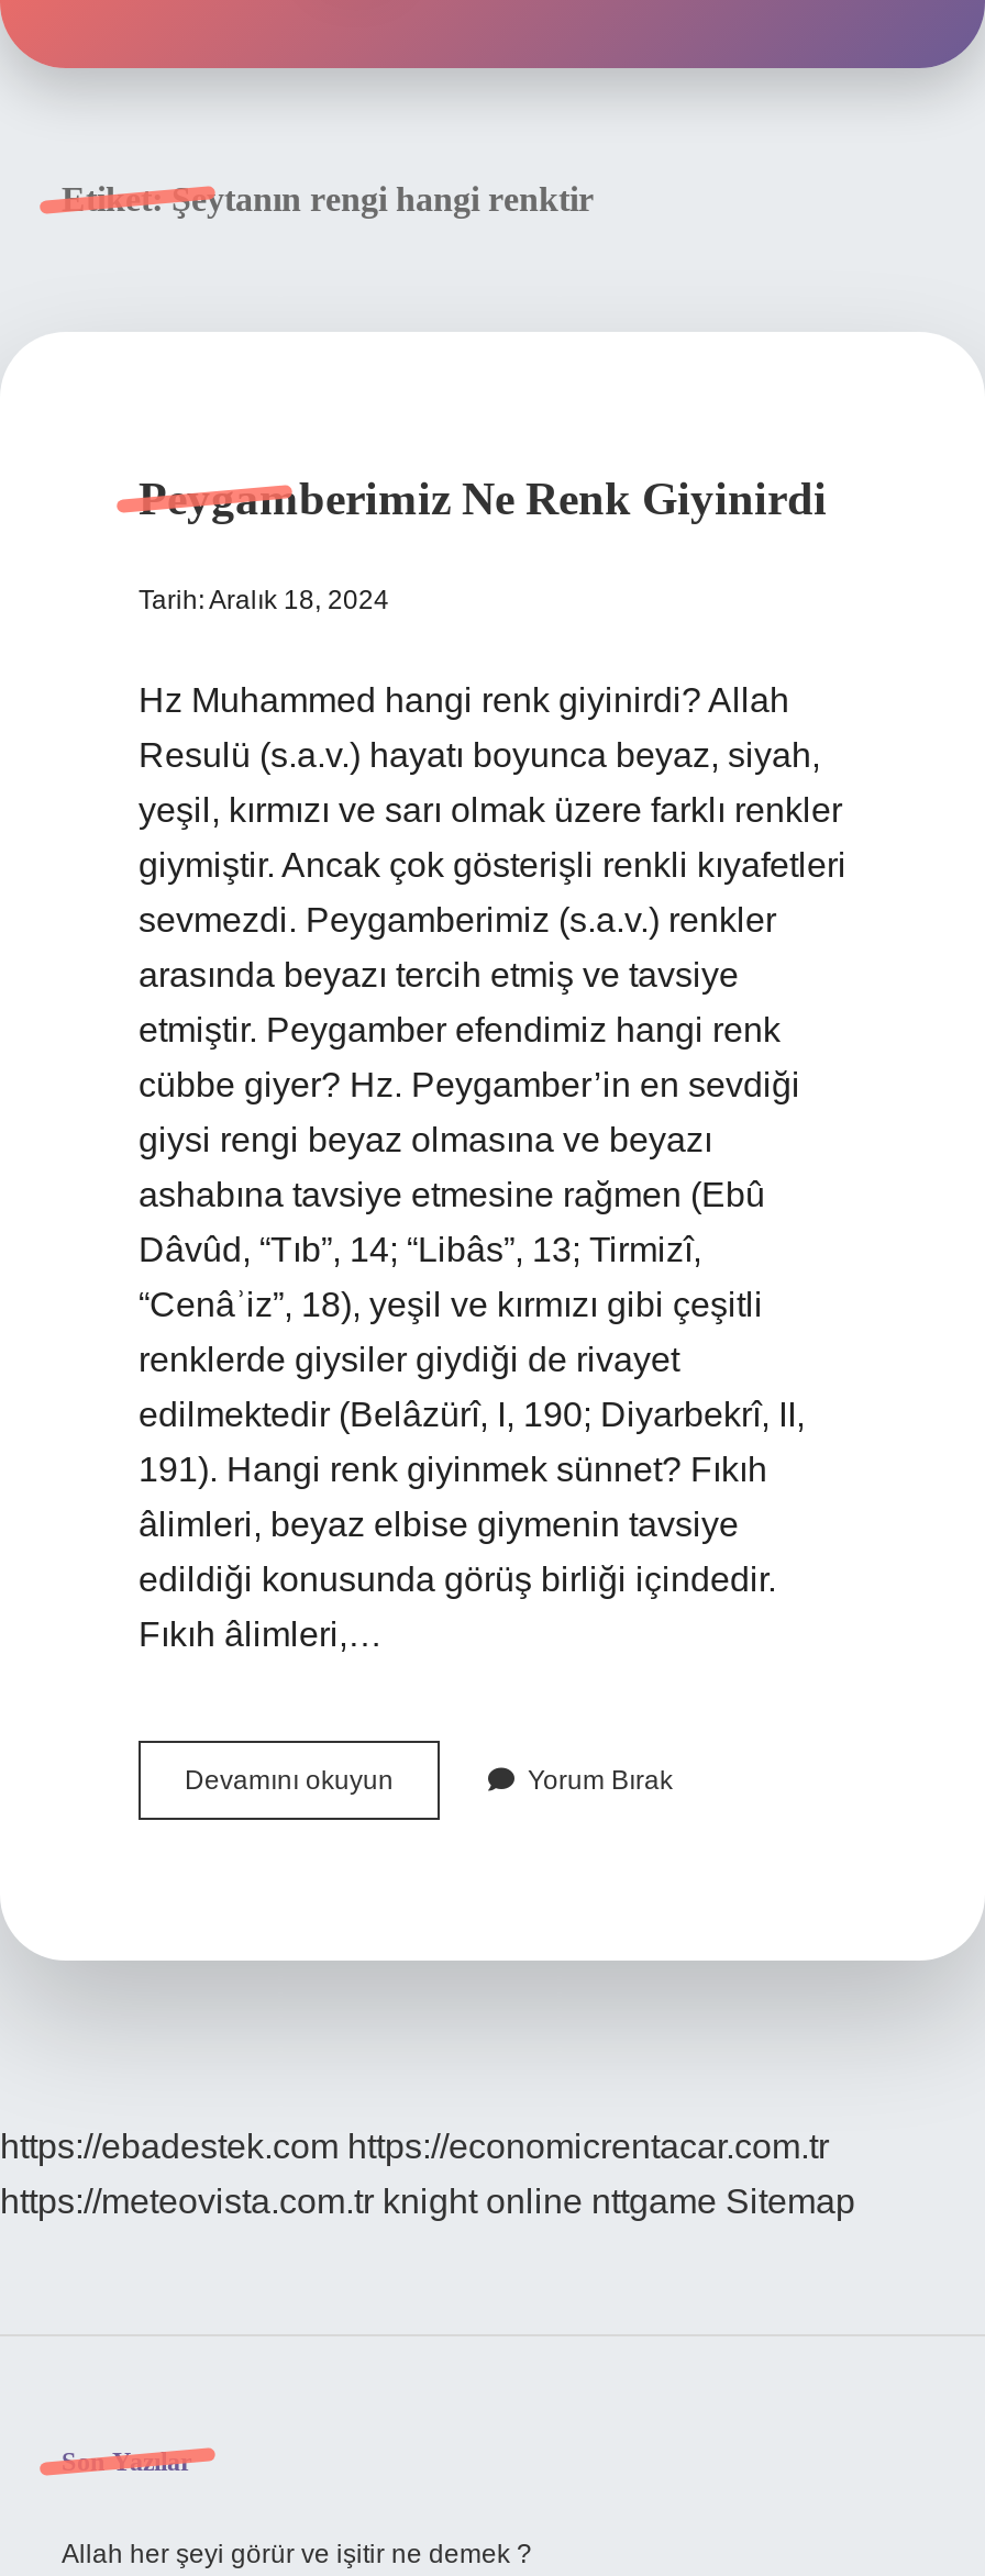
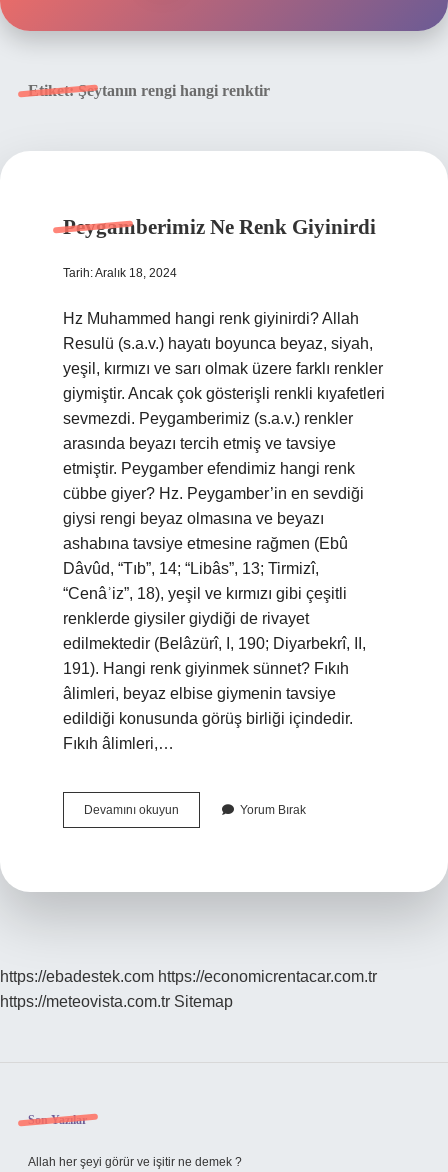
[0,2183,855,2220] https://meteovista.com.tr knight online nttgame Sitemap -> [0,993,233,1010] https://meteovista.com.tr Sitemap

